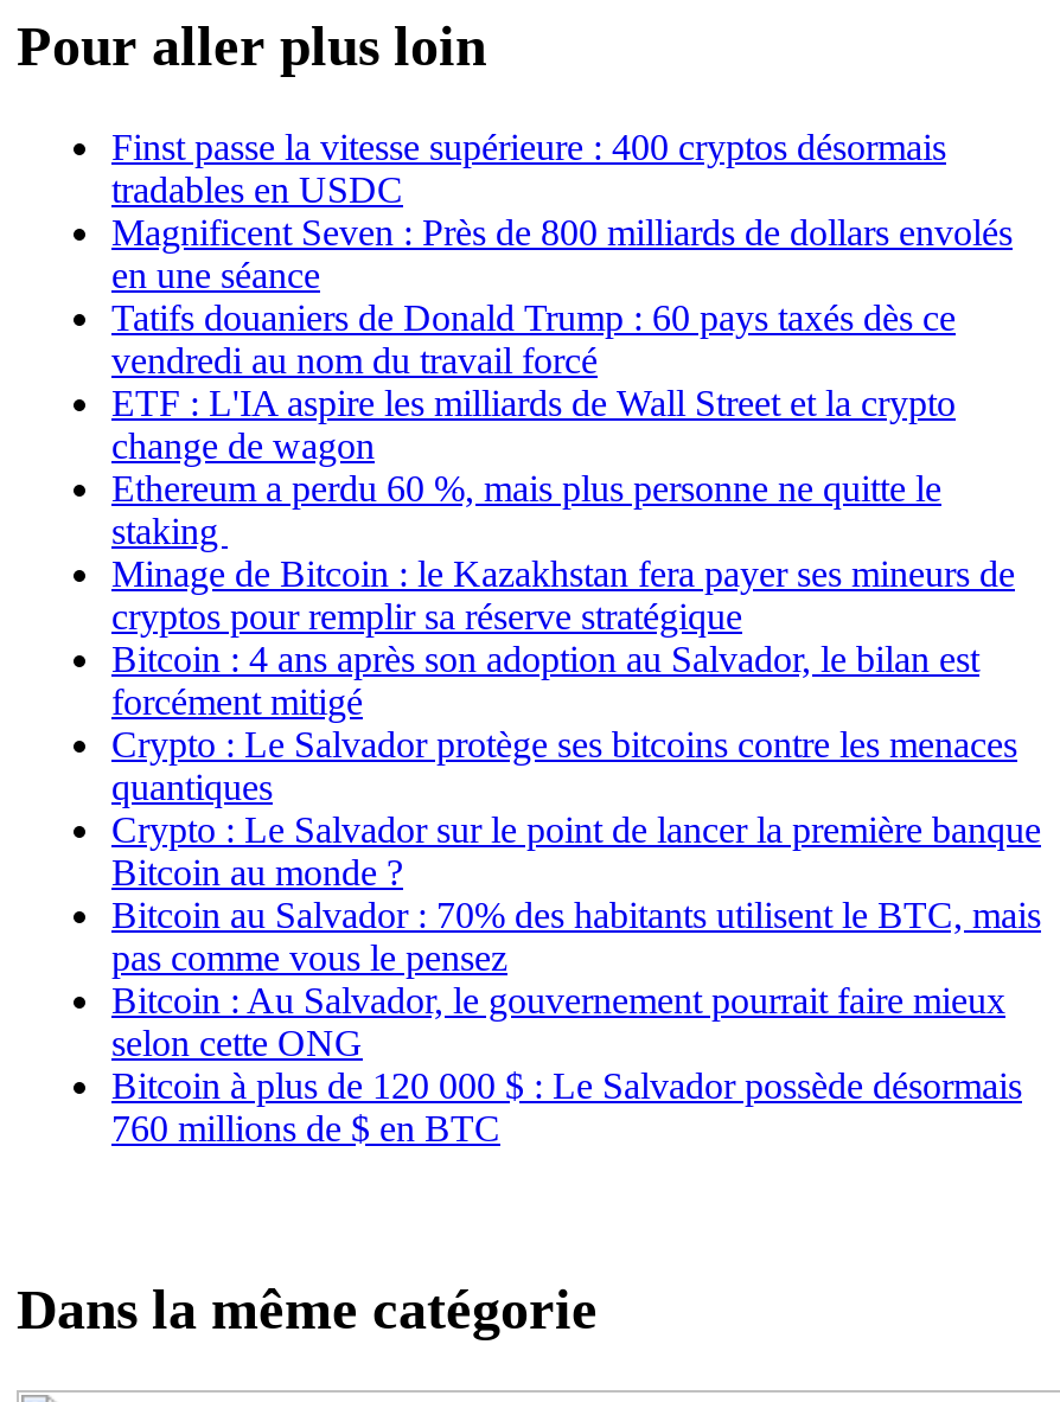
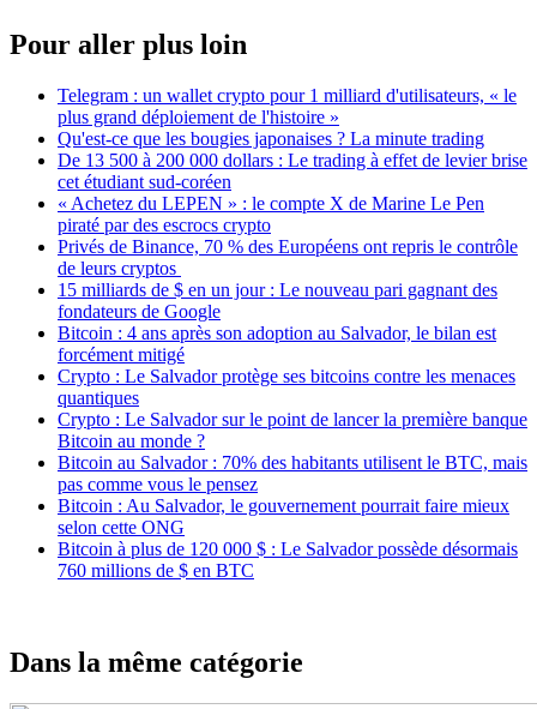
[111,126,1015,636] Finst passe la vitesse supérieure : 400 cryptos désormais | tradables en USDC | Magnificent Seven : Près de 800 milliards de dollars envolés | en une séance | Tatifs douaniers de Donald Trump : 60 pays taxés dès ce | vendredi au nom du travail forcé | ETF : L'IA aspire les milliards de Wall Street et la crypto | change de wagon | Ethereum a perdu 60 %, mais plus personne ne quitte le | staking | Minage de Bitcoin : le Kazakhstan fera payer ses mineurs de | cryptos pour remplir sa réserve stratégique -> [58,85,527,321] Telegram : un wallet crypto pour 1 milliard d'utilisateurs, « le | plus grand déploiement de l'histoire » | Qu'est-ce que les bougies japonaises ? La minute trading | De 13 500 à 200 000 dollars : Le trading à effet de levier brise | cet étudiant sud-coréen | « Achetez du LEPEN » : le compte X de Marine Le Pen | piraté par des escrocs crypto | Privés de Binance, 70 % des Européens ont repris le contrôle | de leurs cryptos | 15 milliards de $ en un jour : Le nouveau pari gagnant des | fondateurs de Google

